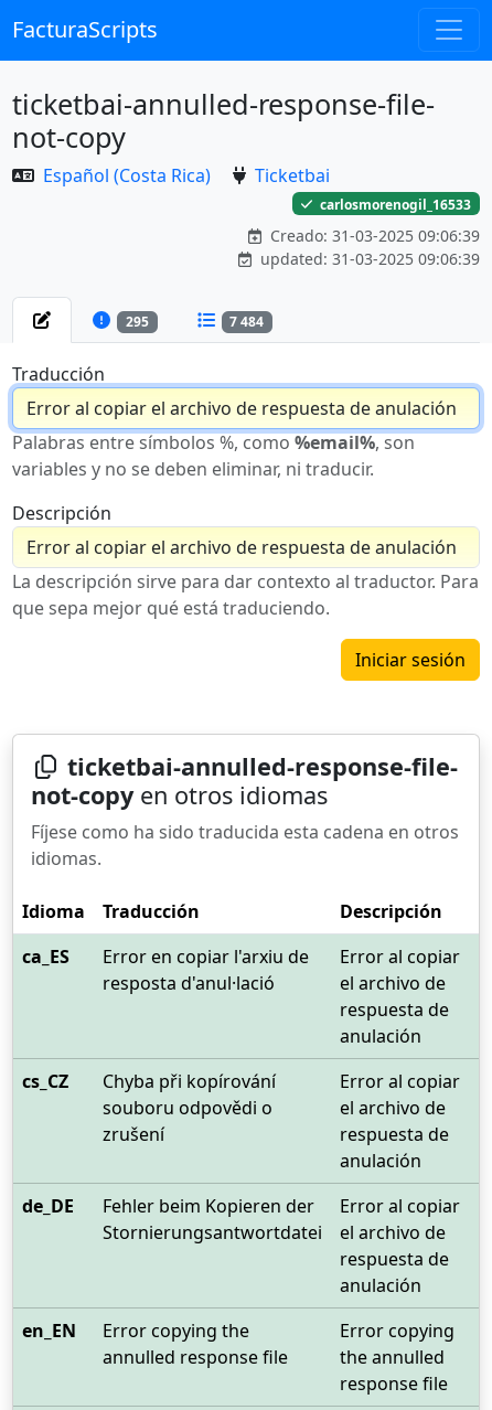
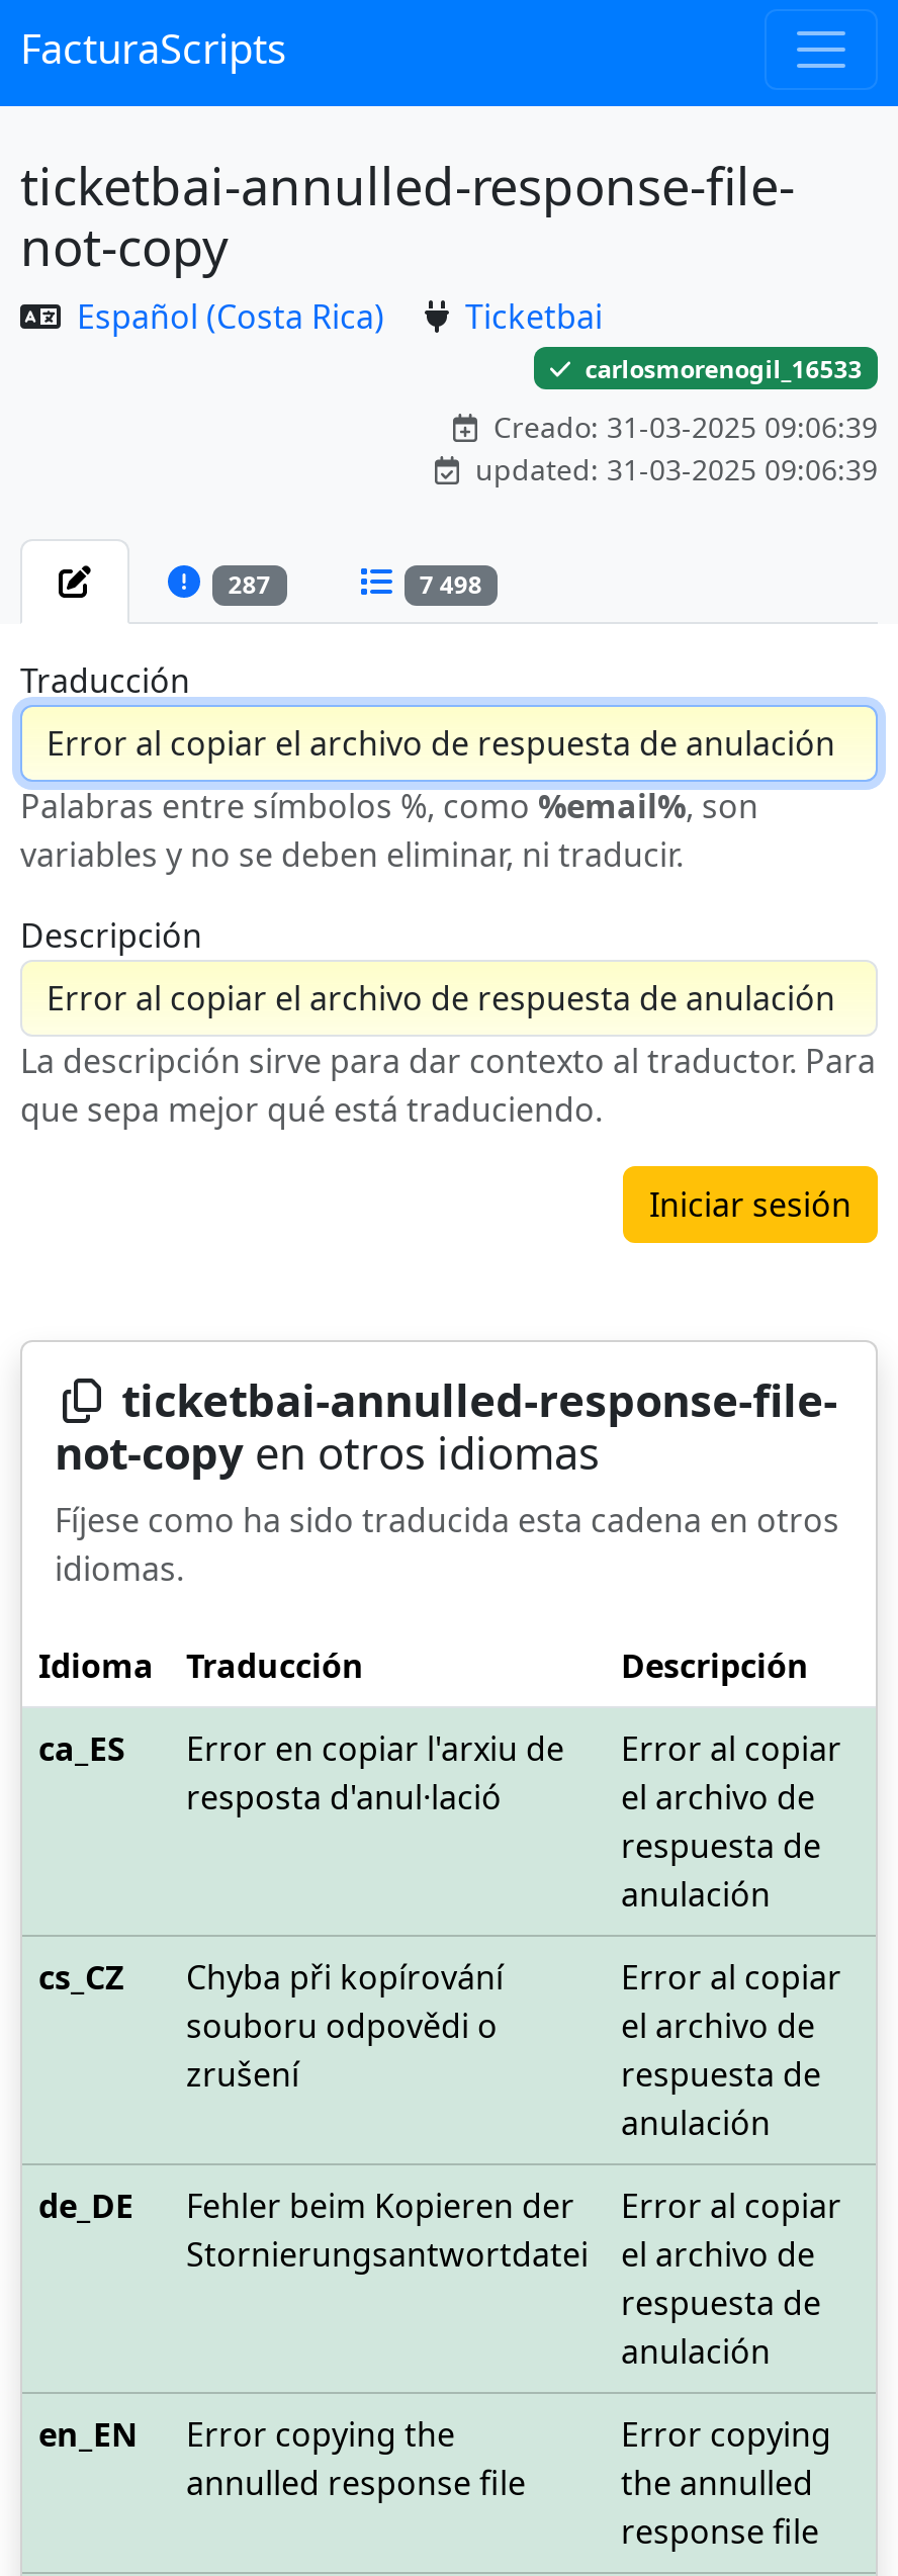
[126,312,149,331] 295 -> [228,568,271,602] 287
[230,312,264,331] 7 484 -> [419,568,482,602] 7 498

